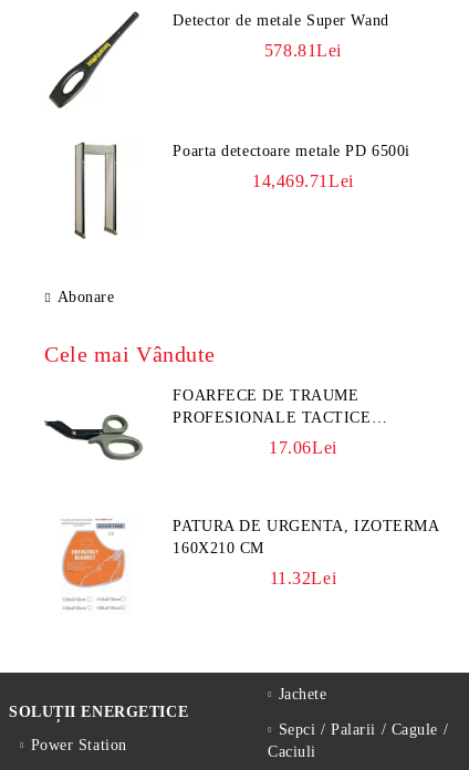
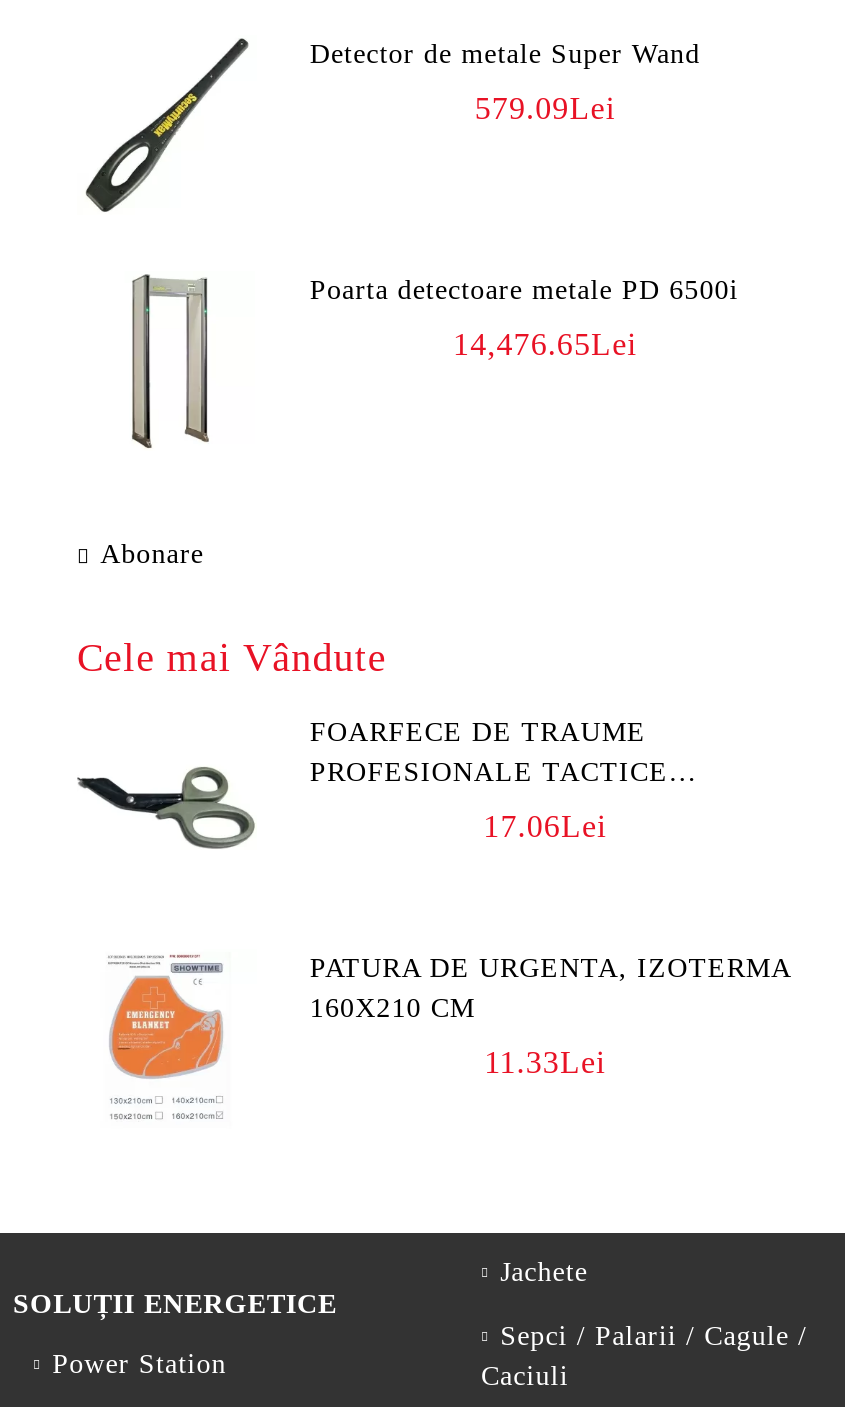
[264,41,342,60] 578.81Lei -> [475,91,615,125] 579.09Lei
[252,171,354,190] 14,469.71Lei -> [453,327,637,361] 14,476.65Lei
[269,569,336,587] 11.32Lei -> [484,1045,605,1079] 11.33Lei

